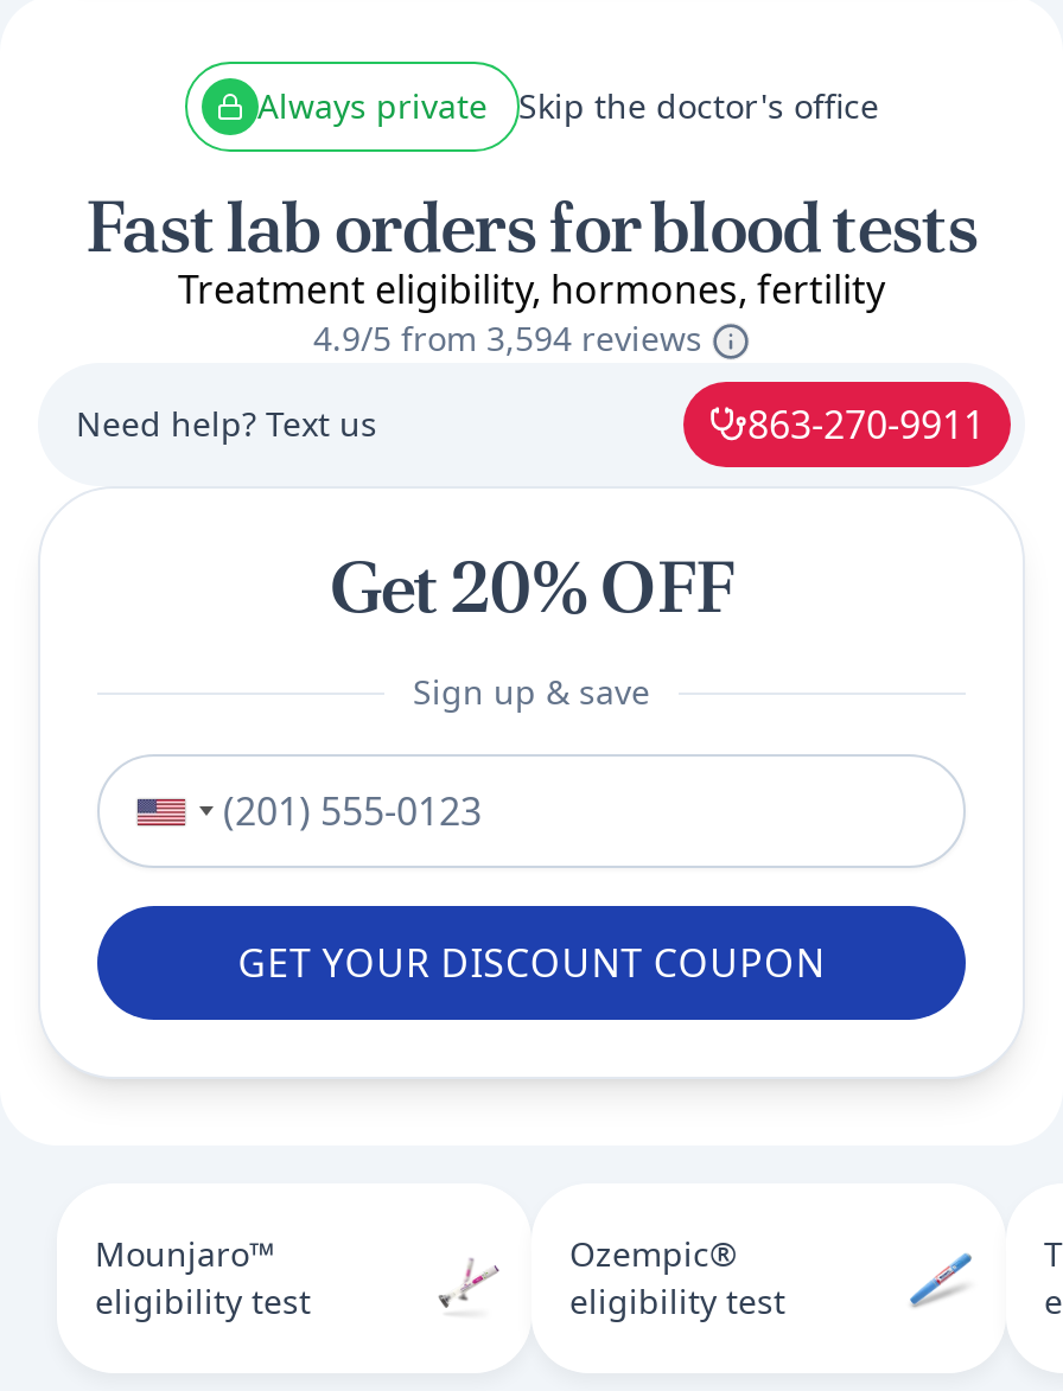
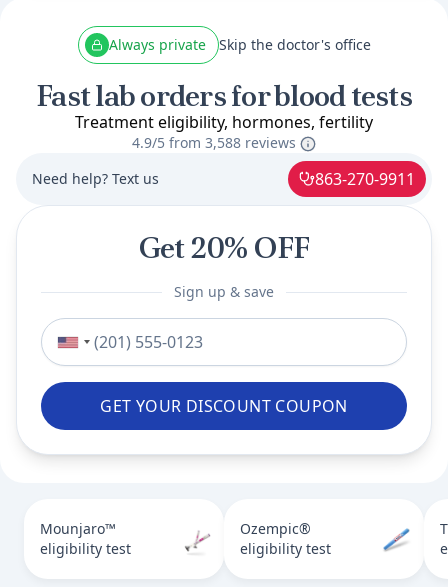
[313,315,712,360] 4.9/5 from 3,594 reviews -> [132,133,300,152] 4.9/5 from 3,588 reviews

